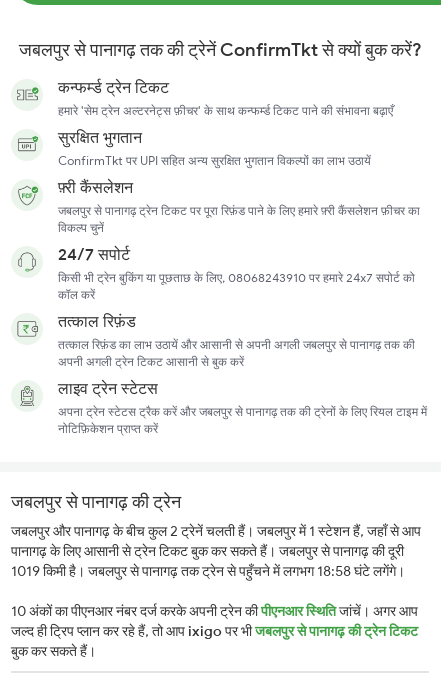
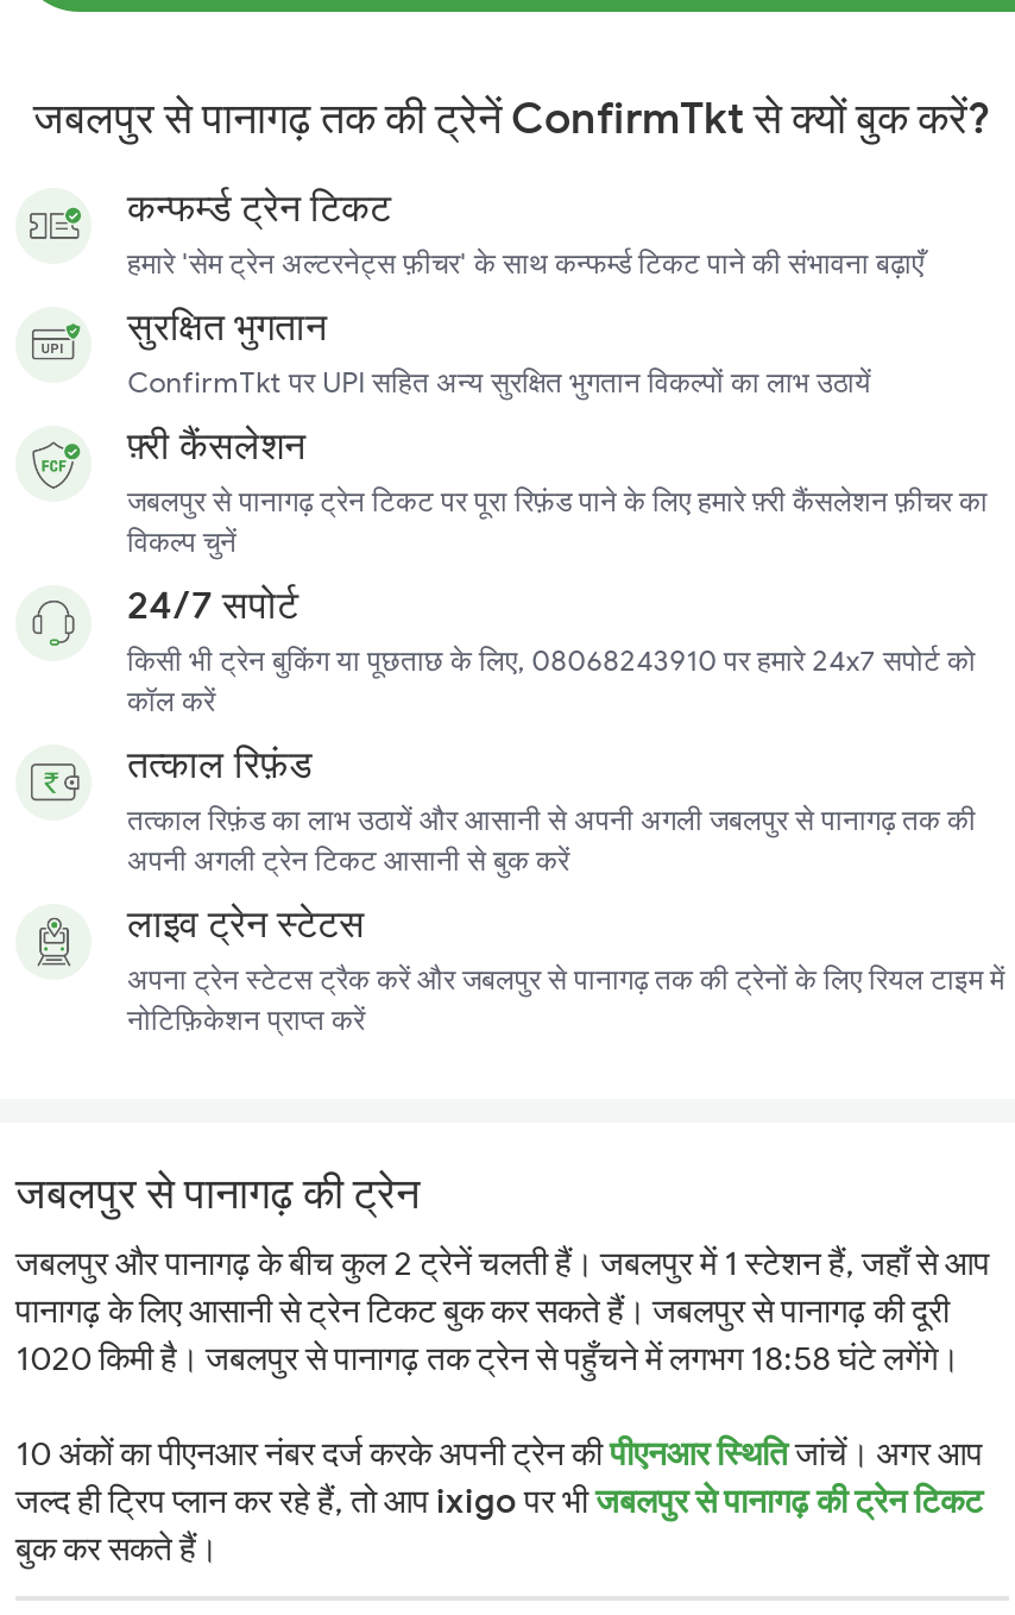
[11,562,405,580] 1019 किमी है। जबलपुर से पानागढ़ तक ट्रेन से पहुँचने में लगभग 18:58 घंटे लगेंगे। -> [15,1338,959,1380] 1020 किमी है। जबलपुर से पानागढ़ तक ट्रेन से पहुँचने में लगभग 18:58 घंटे लगेंगे।

